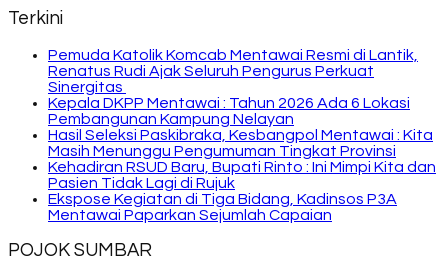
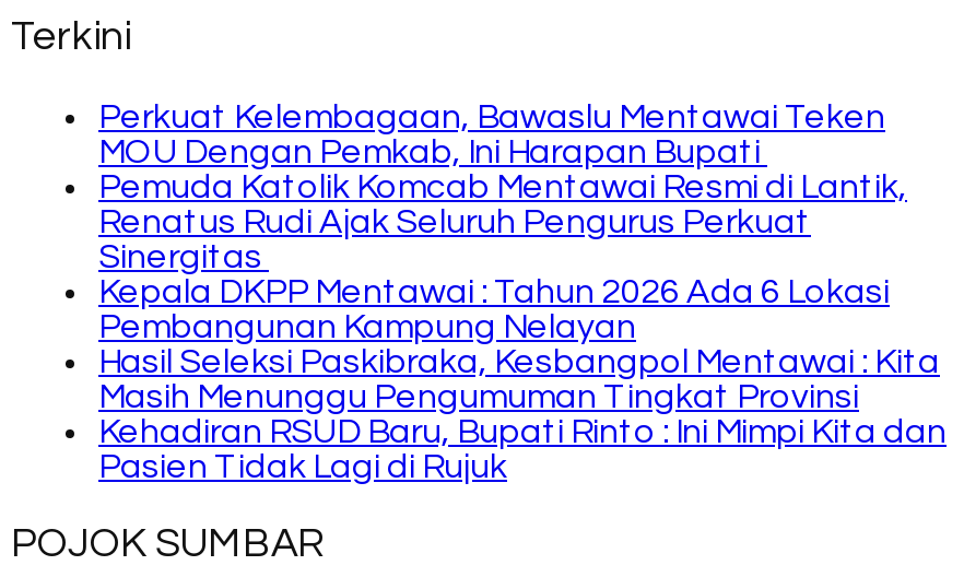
none -> [98,98,885,168] Perkuat Kelembagaan, Bawaslu Mentawai Teken | MOU Dengan Pemkab, Ini Harapan Bupati
moved [48,46,436,190] -> [98,168,947,483]: Pemuda Katolik Komcab Mentawai Resmi di Lantik, | Renatus Rudi Ajak Seluruh Pengurus Perkuat | Sinergitas | ... | Kehadiran RSUD Baru, Bupati Rinto : Ini Mimpi Kita dan | Pasien Tidak Lagi di Rujuk
[48,190,397,222] Ekspose Kegiatan di Tiga Bidang, Kadinsos P3A | Mentawai Paparkan Sejumlah Capaian -> none

